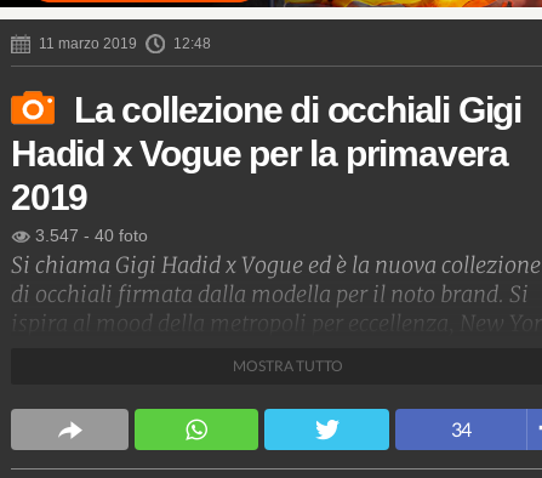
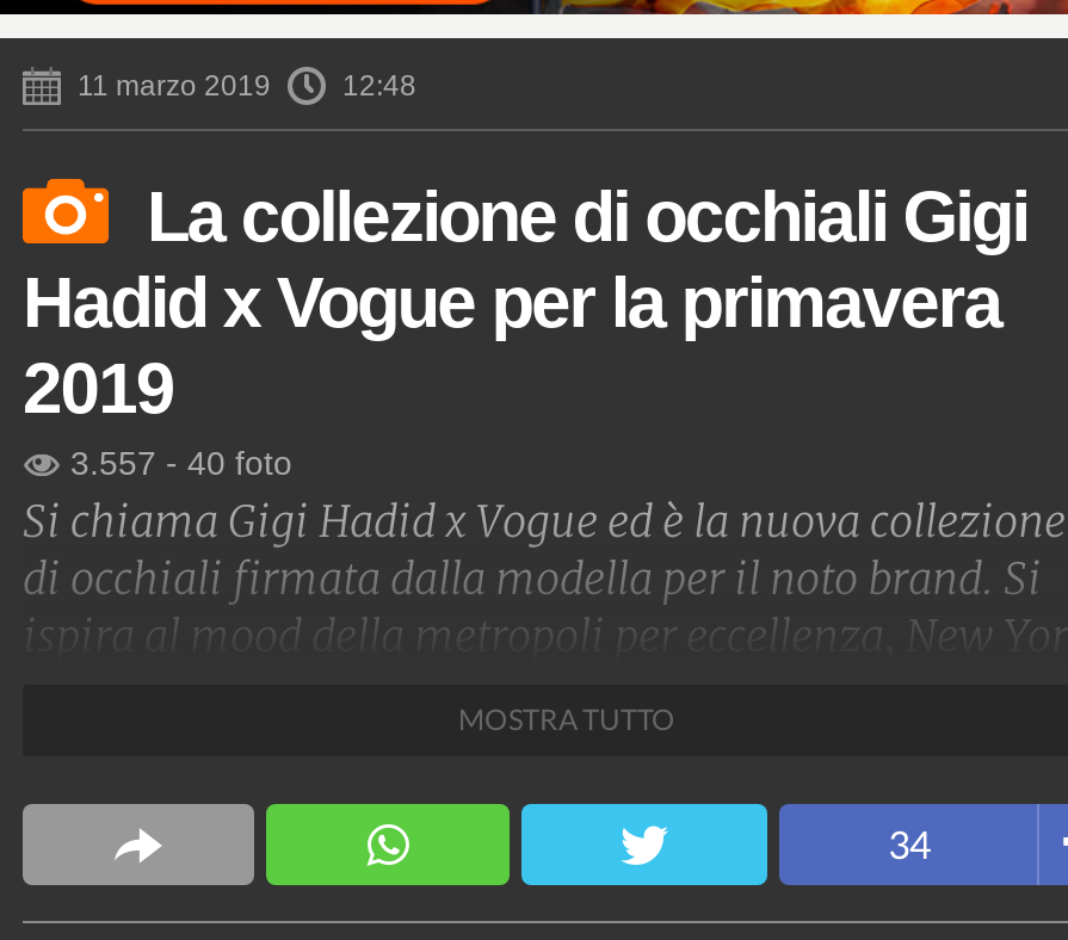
[35,225,148,245] 3.547 - 40 foto -> [70,443,292,481] 3.557 - 40 foto

